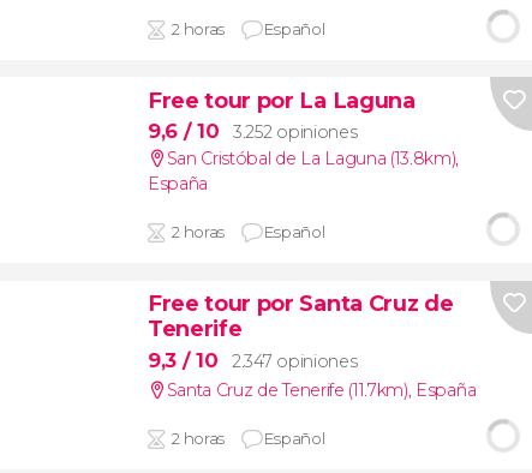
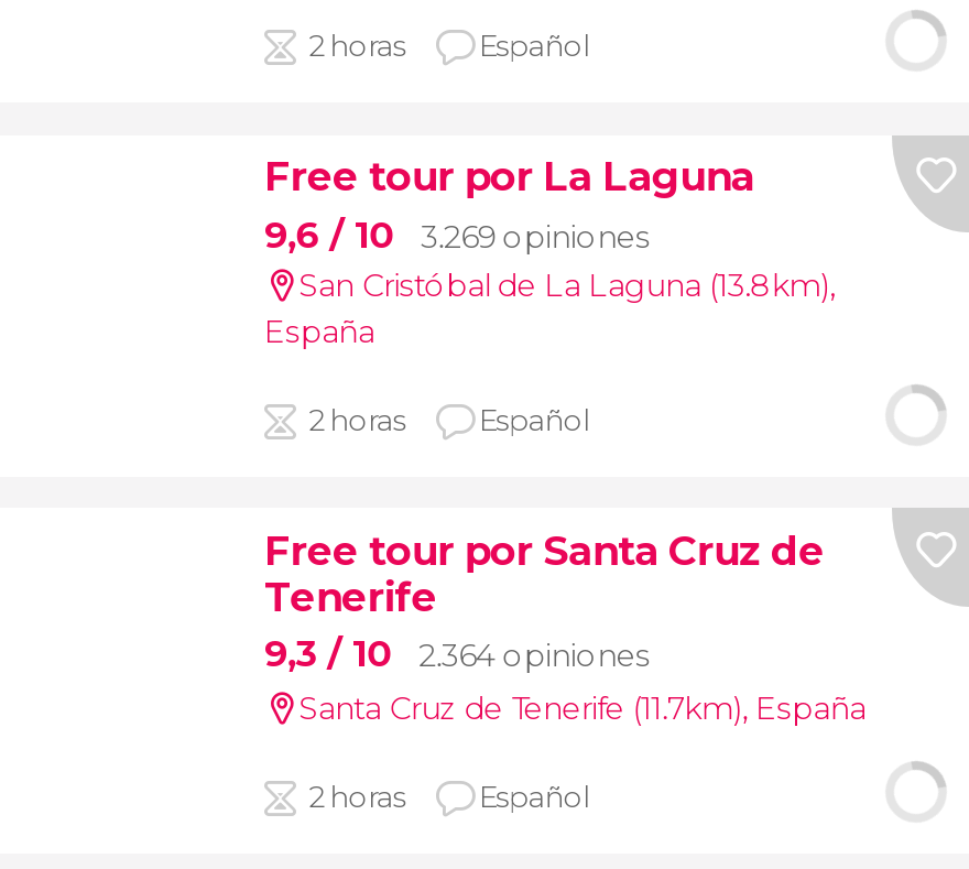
[148,119,357,143] 9,6 / 10 3.252 opiniones -> [264,212,650,256] 9,6 / 10 3.269 opiniones
[148,348,357,372] 9,3 / 10 2.347 opiniones -> [264,632,650,676] 9,3 / 10 2.364 opiniones

